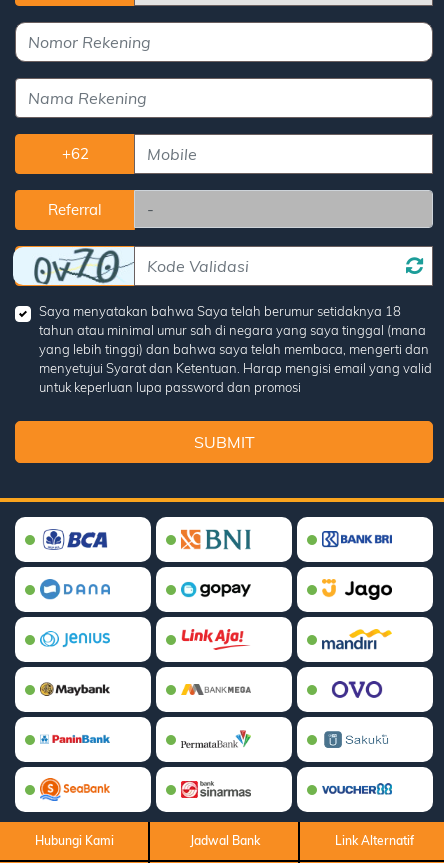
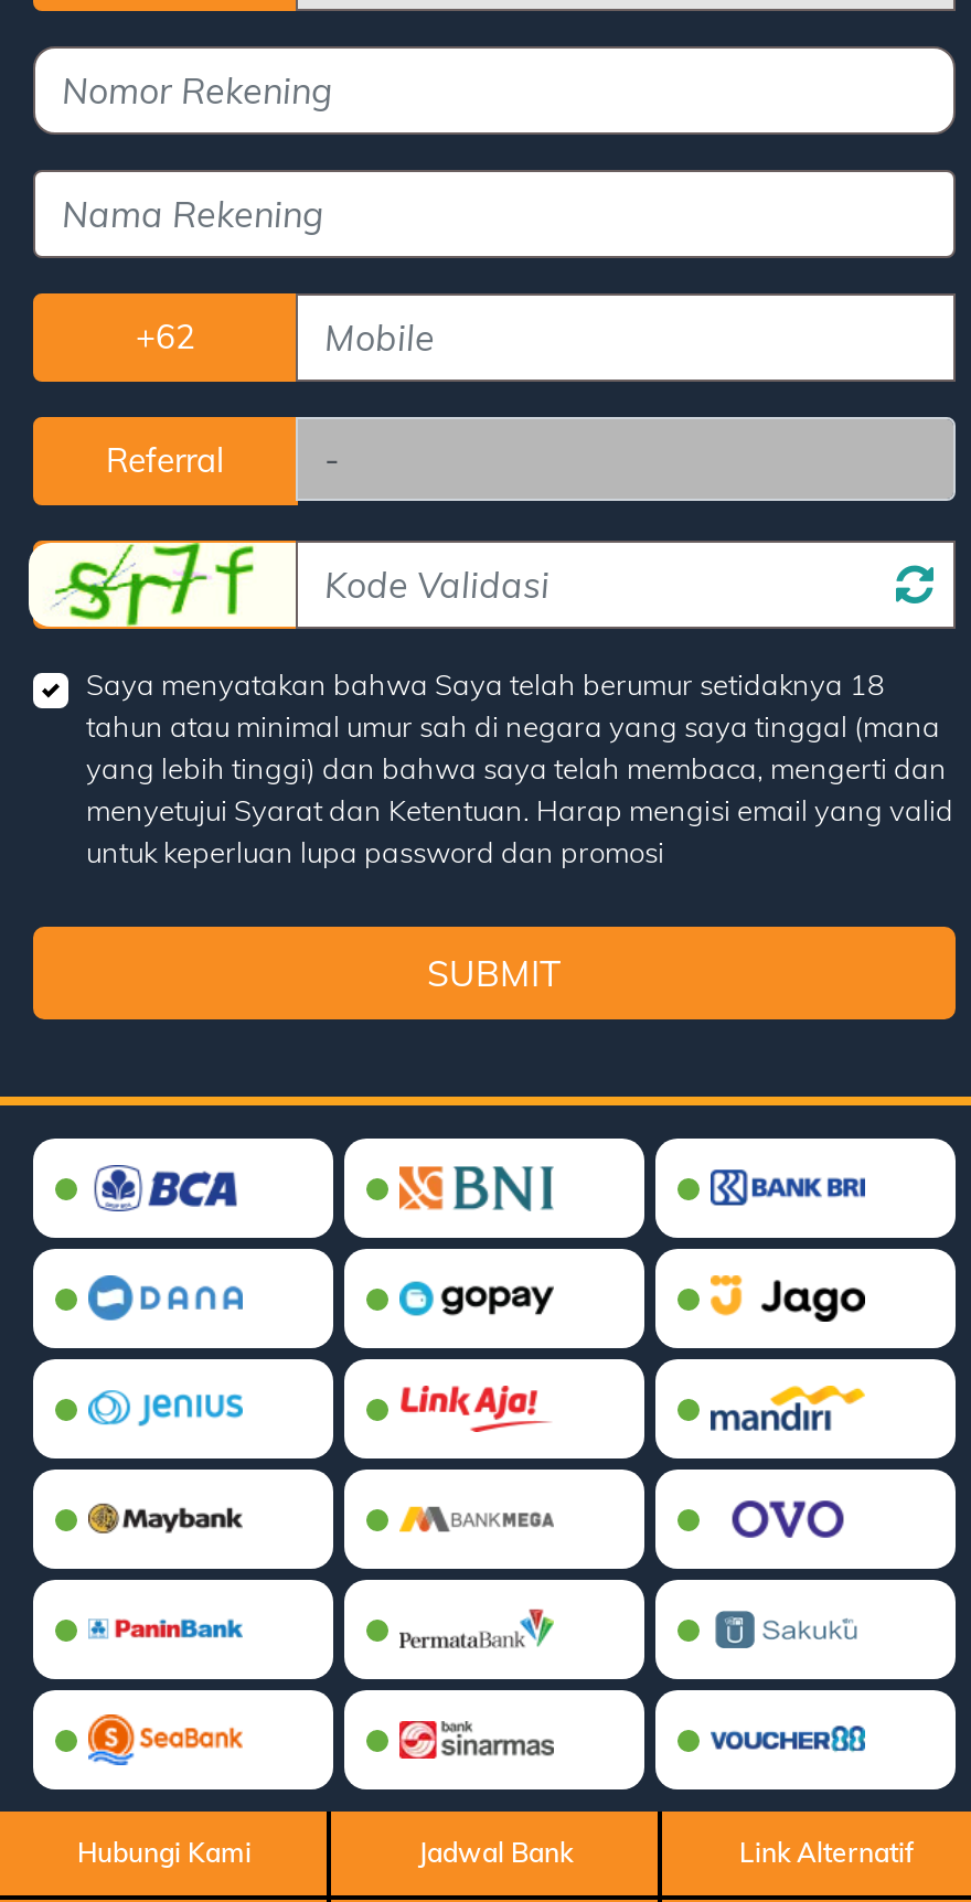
[34,246,134,286] [image] -> [71,541,294,629] [image]

